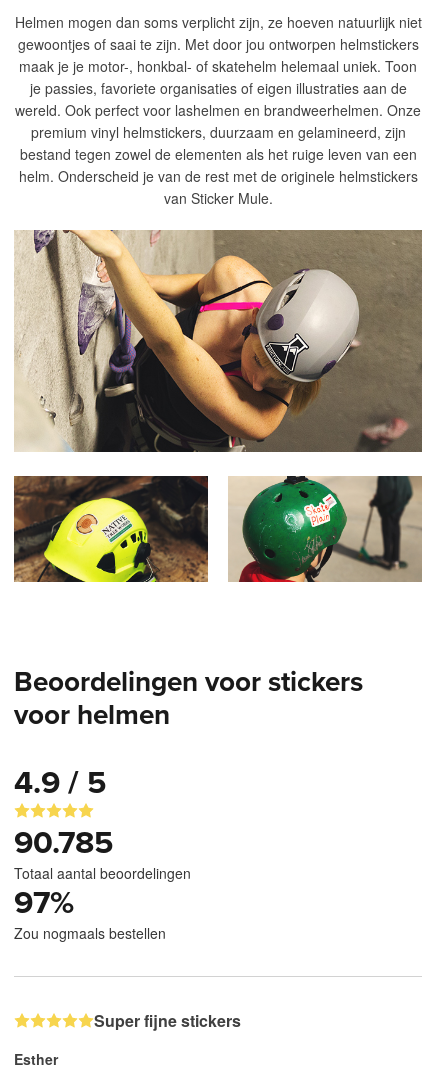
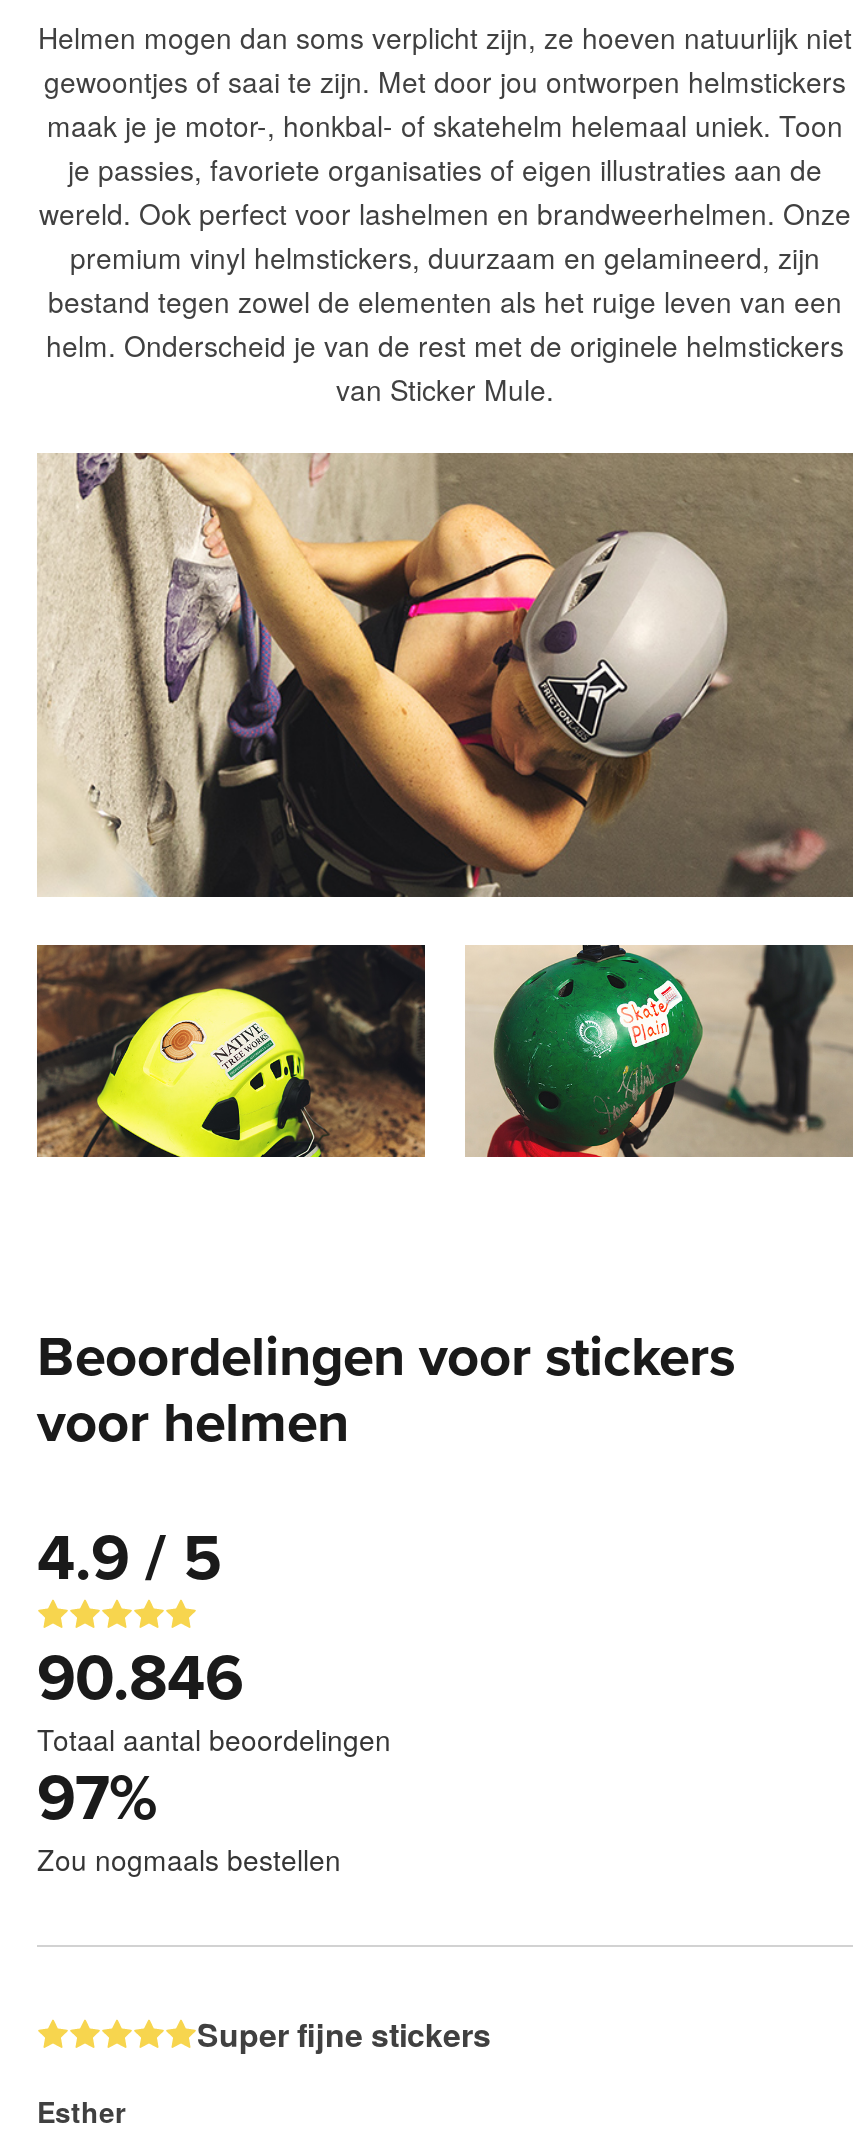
[14,824,113,862] 90.785 -> [37,1641,243,1717] 90.846

